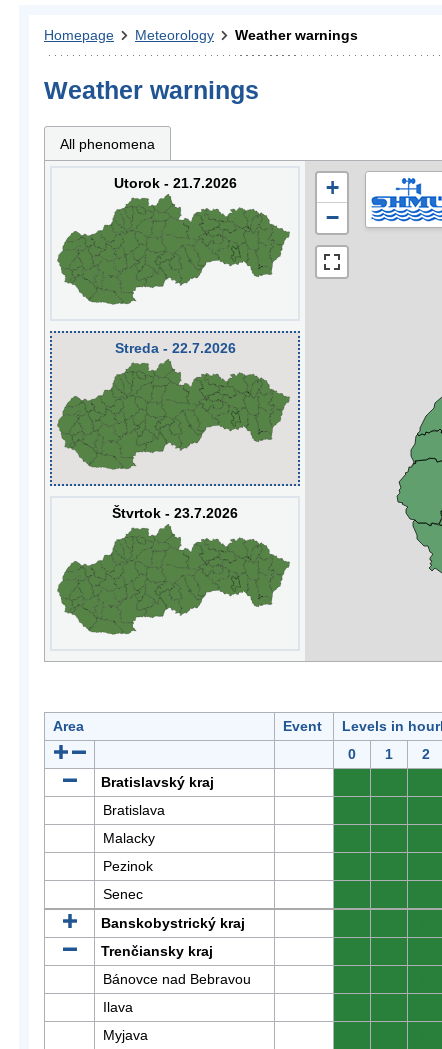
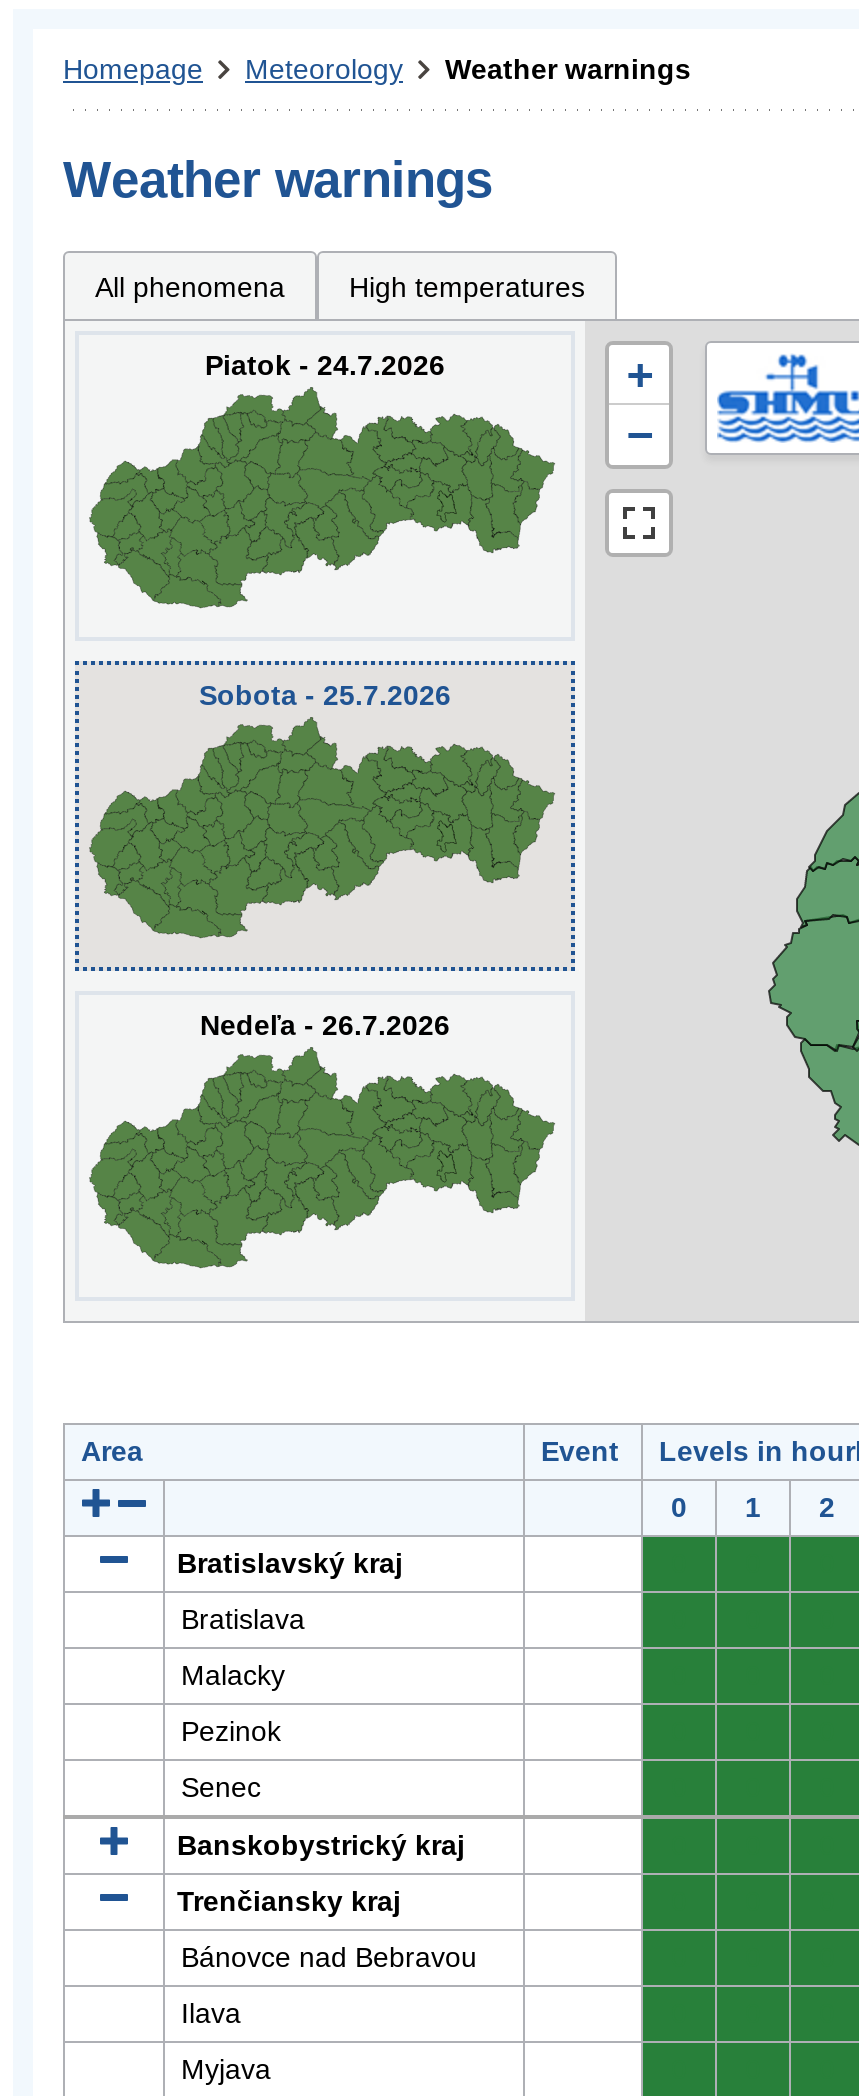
[113,175,236,191] Utorok - 21.7.2026 -> [205,271,585,381] High temperatures | Piatok - 24.7.2026
[114,340,235,356] Streda - 22.7.2026 -> [199,679,451,711] Sobota - 25.7.2026
[112,505,238,521] Štvrtok - 23.7.2026 -> [200,1009,450,1041] Nedeľa - 26.7.2026

